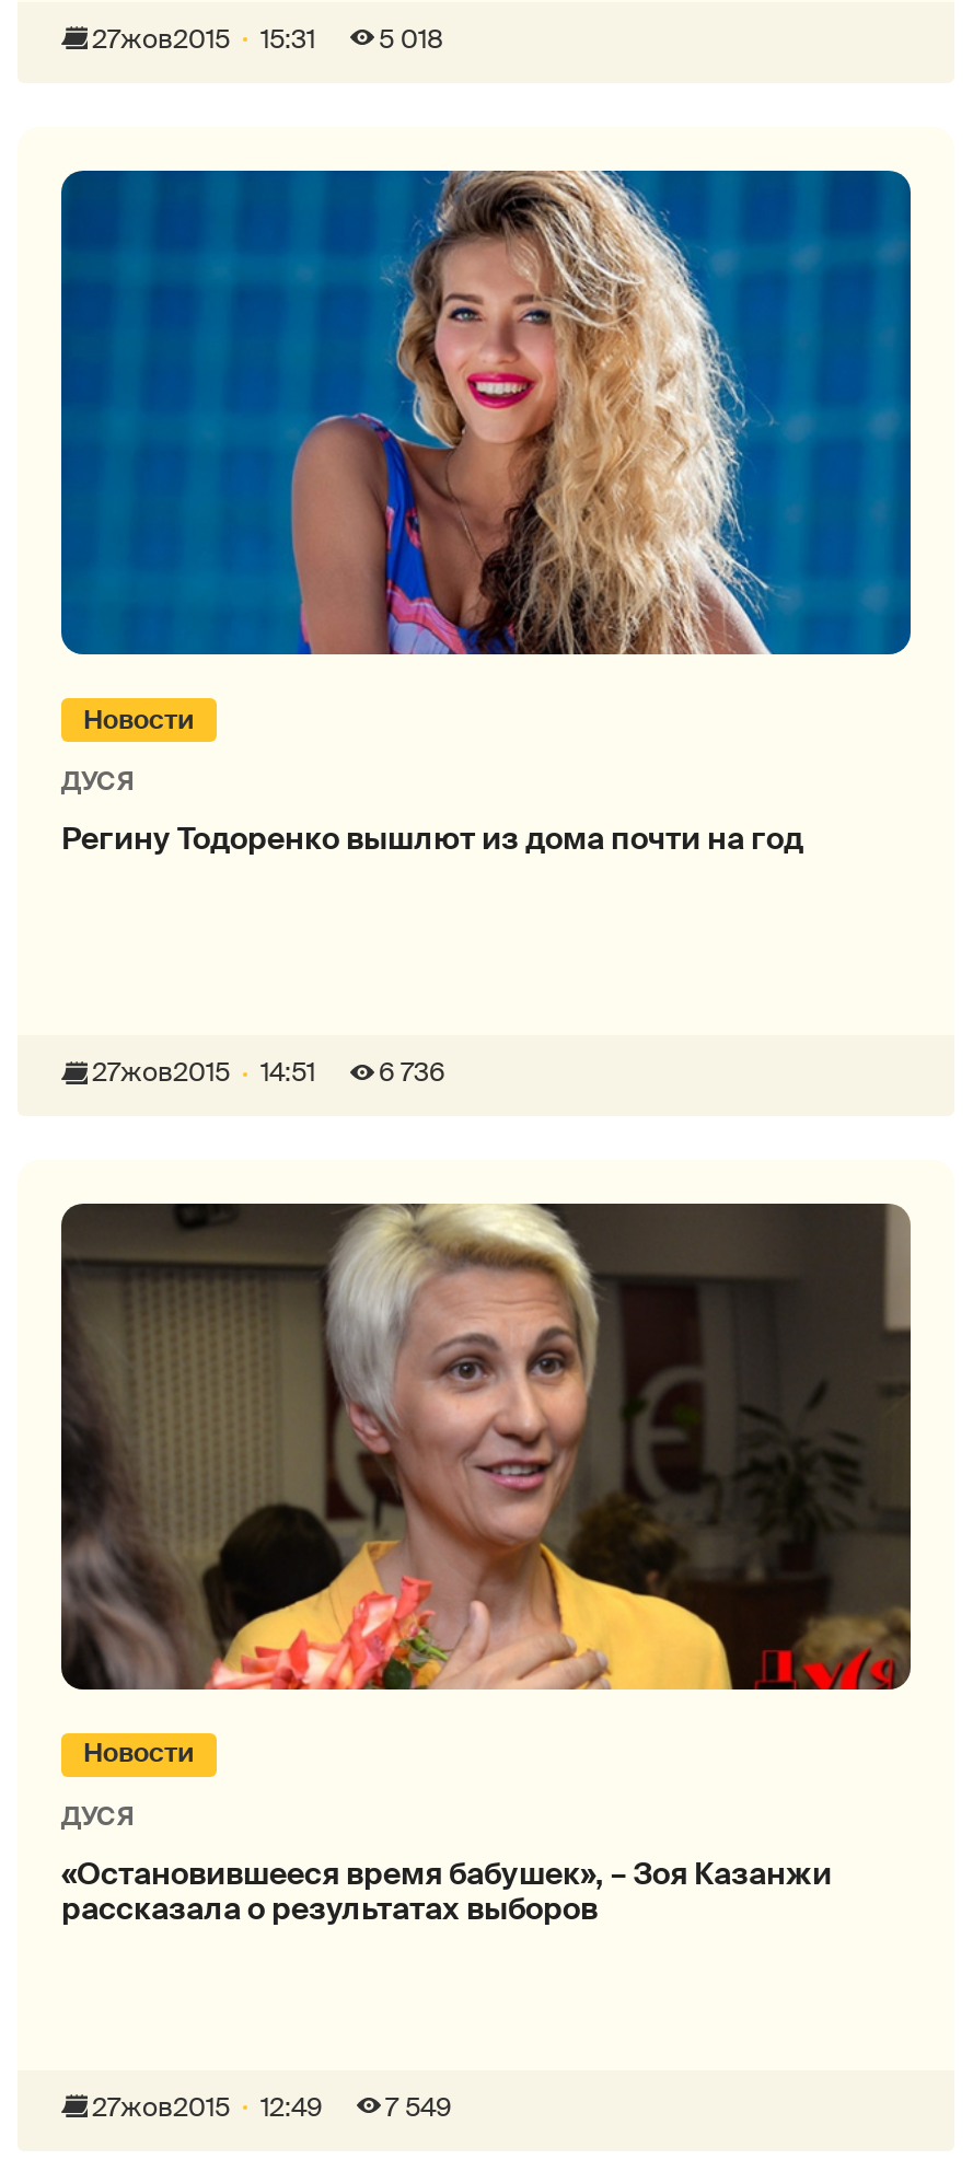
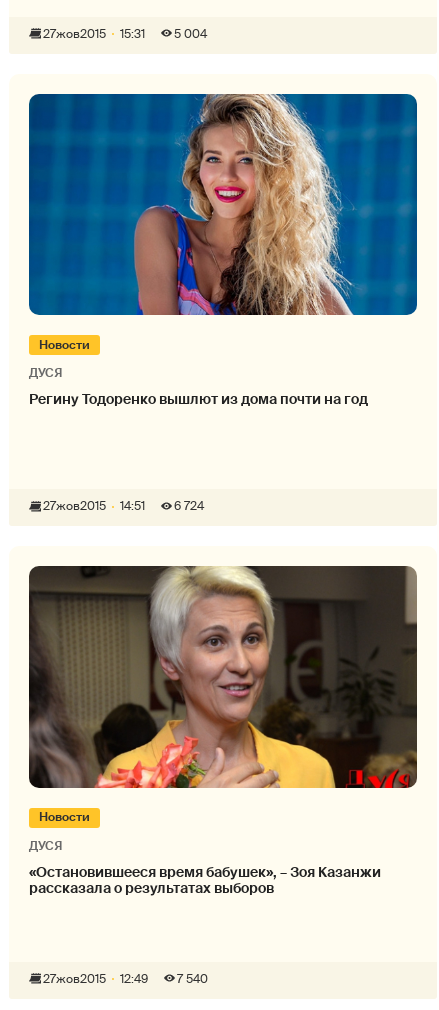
[379,21,444,56] 5 018 -> [174,26,207,42] 5 004
[92,1055,444,1090] 27жов2015 14:51 6 736 -> [43,498,204,514] 27жов2015 14:51 6 724
[385,2089,451,2124] 7 549 -> [177,971,208,987] 7 540

